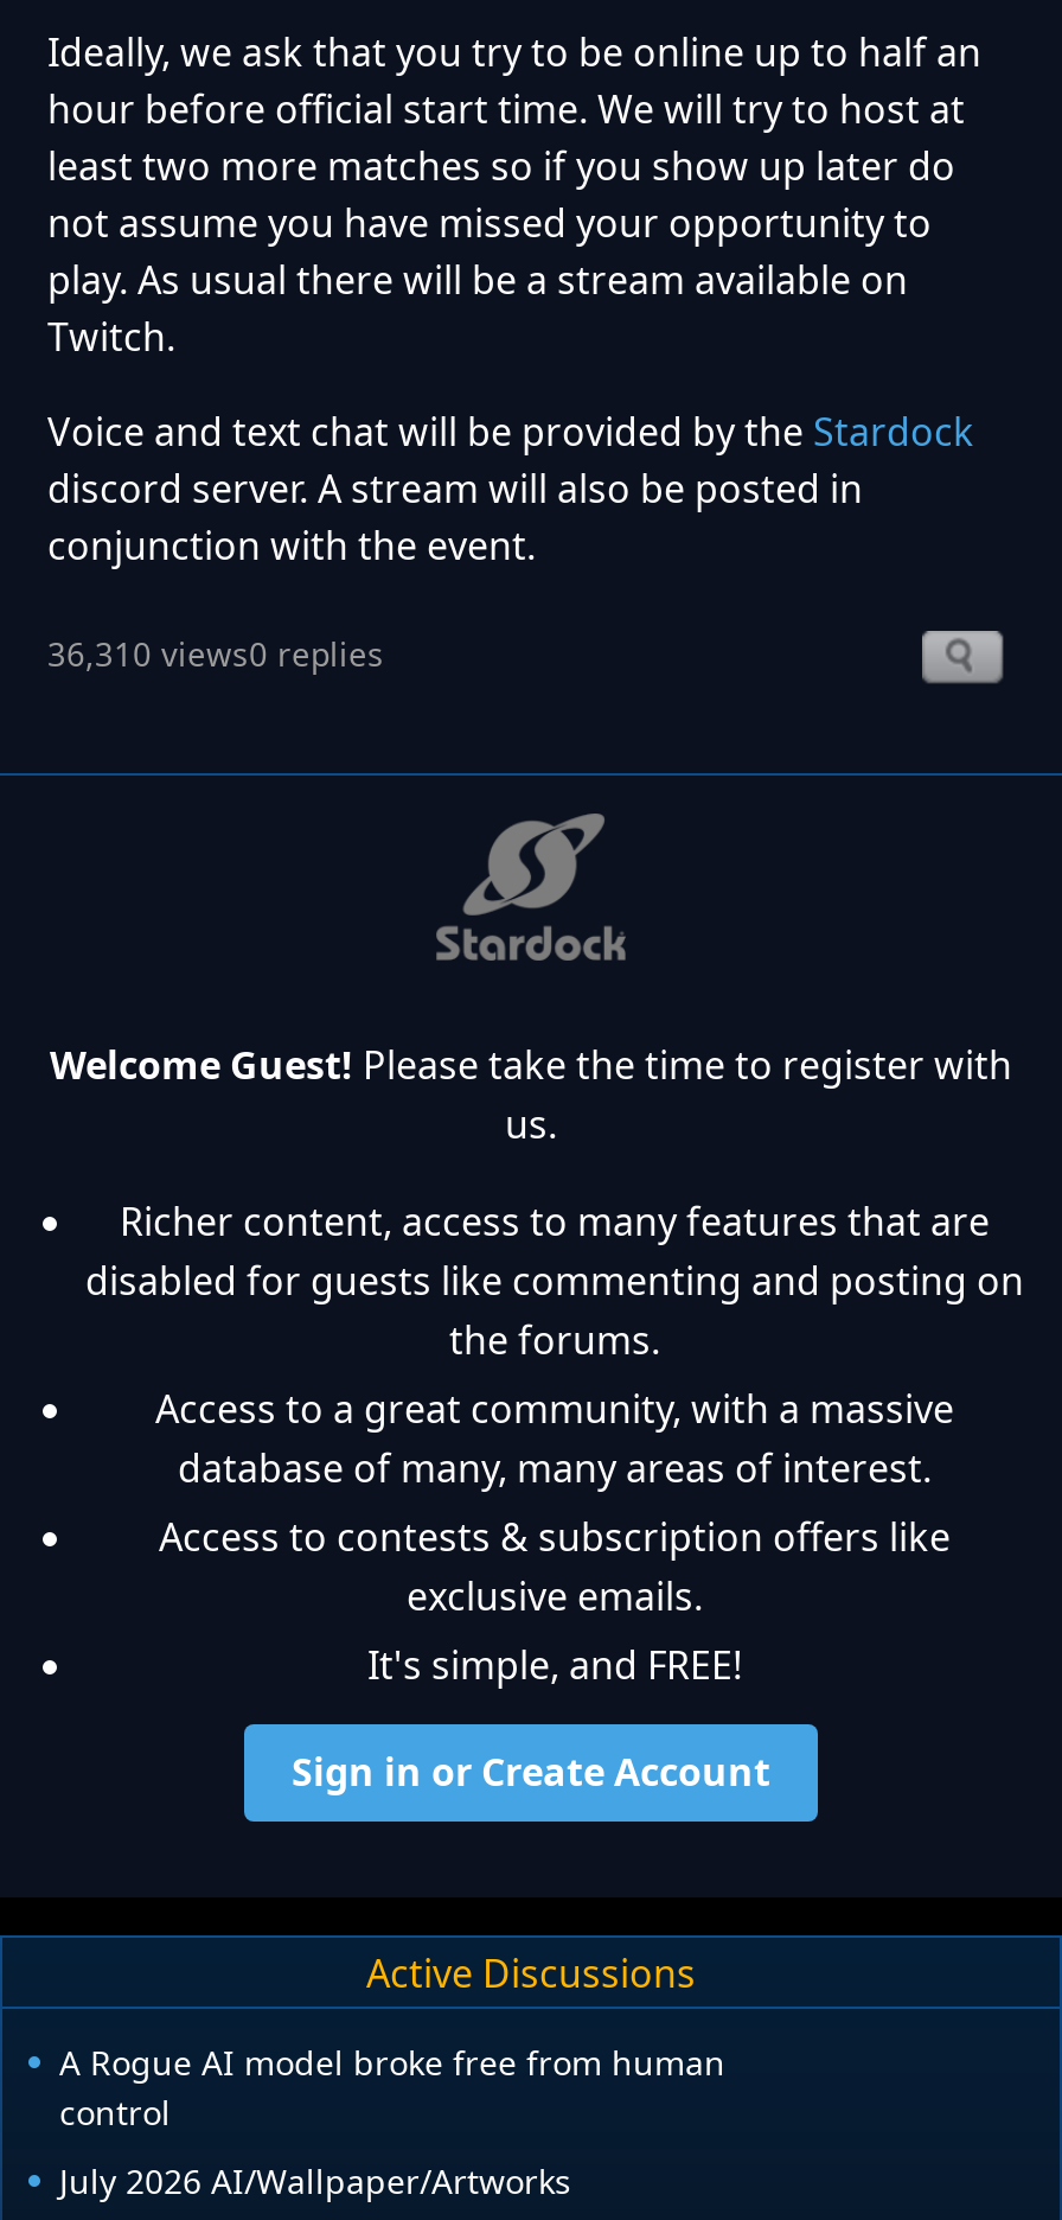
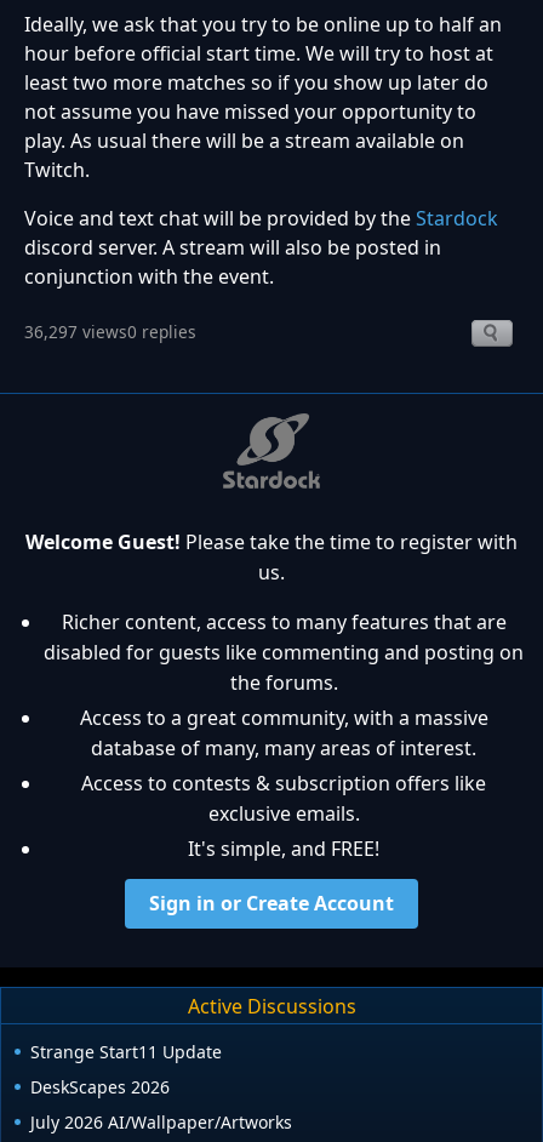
[47,631,384,676] 36,310 views0 replies -> [24,320,196,343] 36,297 views0 replies
[59,2040,725,2135] A Rogue AI model broke free from human | control -> [30,1040,222,1099] Strange Start11 Update | DeskScapes 2026

